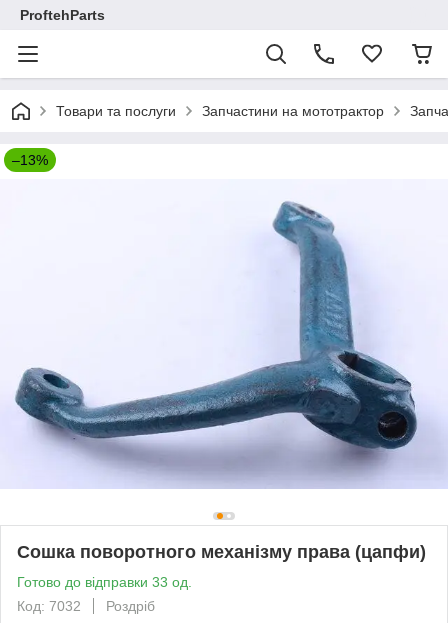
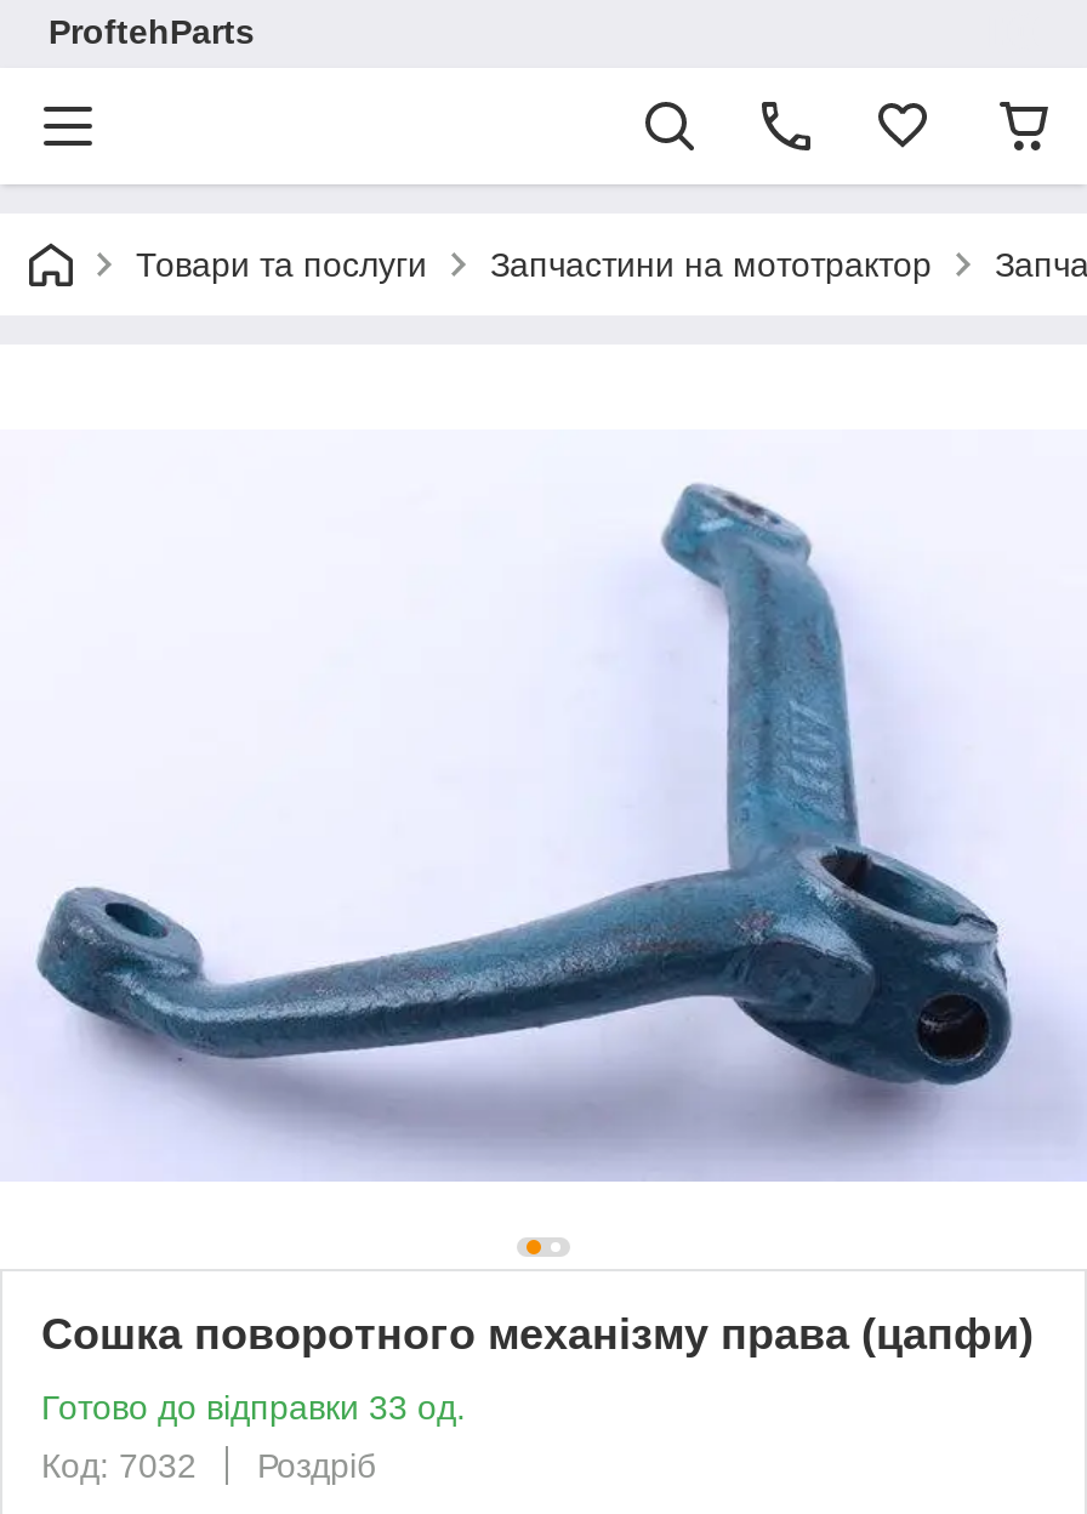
[12,152,48,168] –13% -> none

